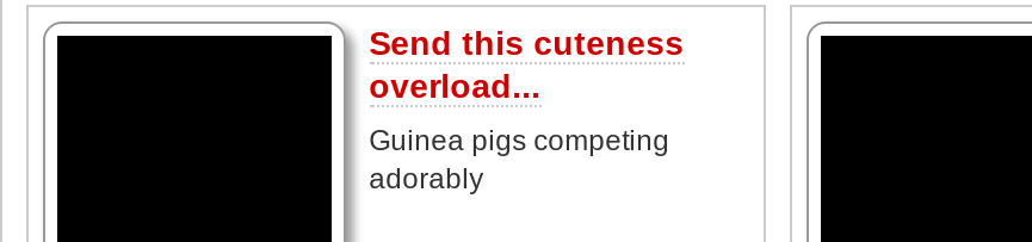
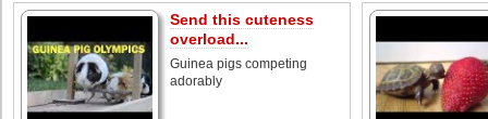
none -> [26,40,152,114] [image]
none -> [375,40,485,114] [image]

